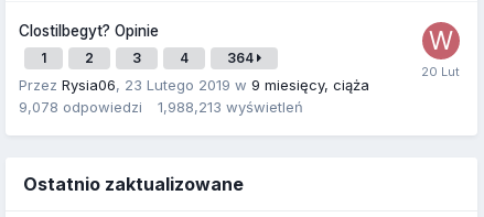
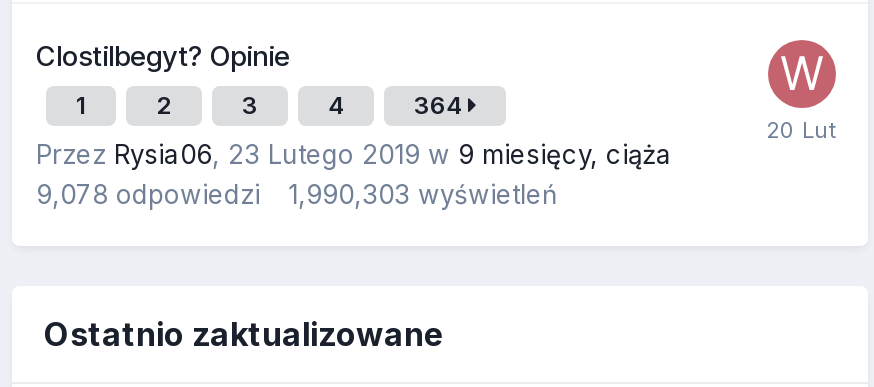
[19,98,303,116] 9,078 odpowiedzi 1,988,213 wyświetleń -> [36,178,558,210] 9,078 odpowiedzi 1,990,303 wyświetleń

